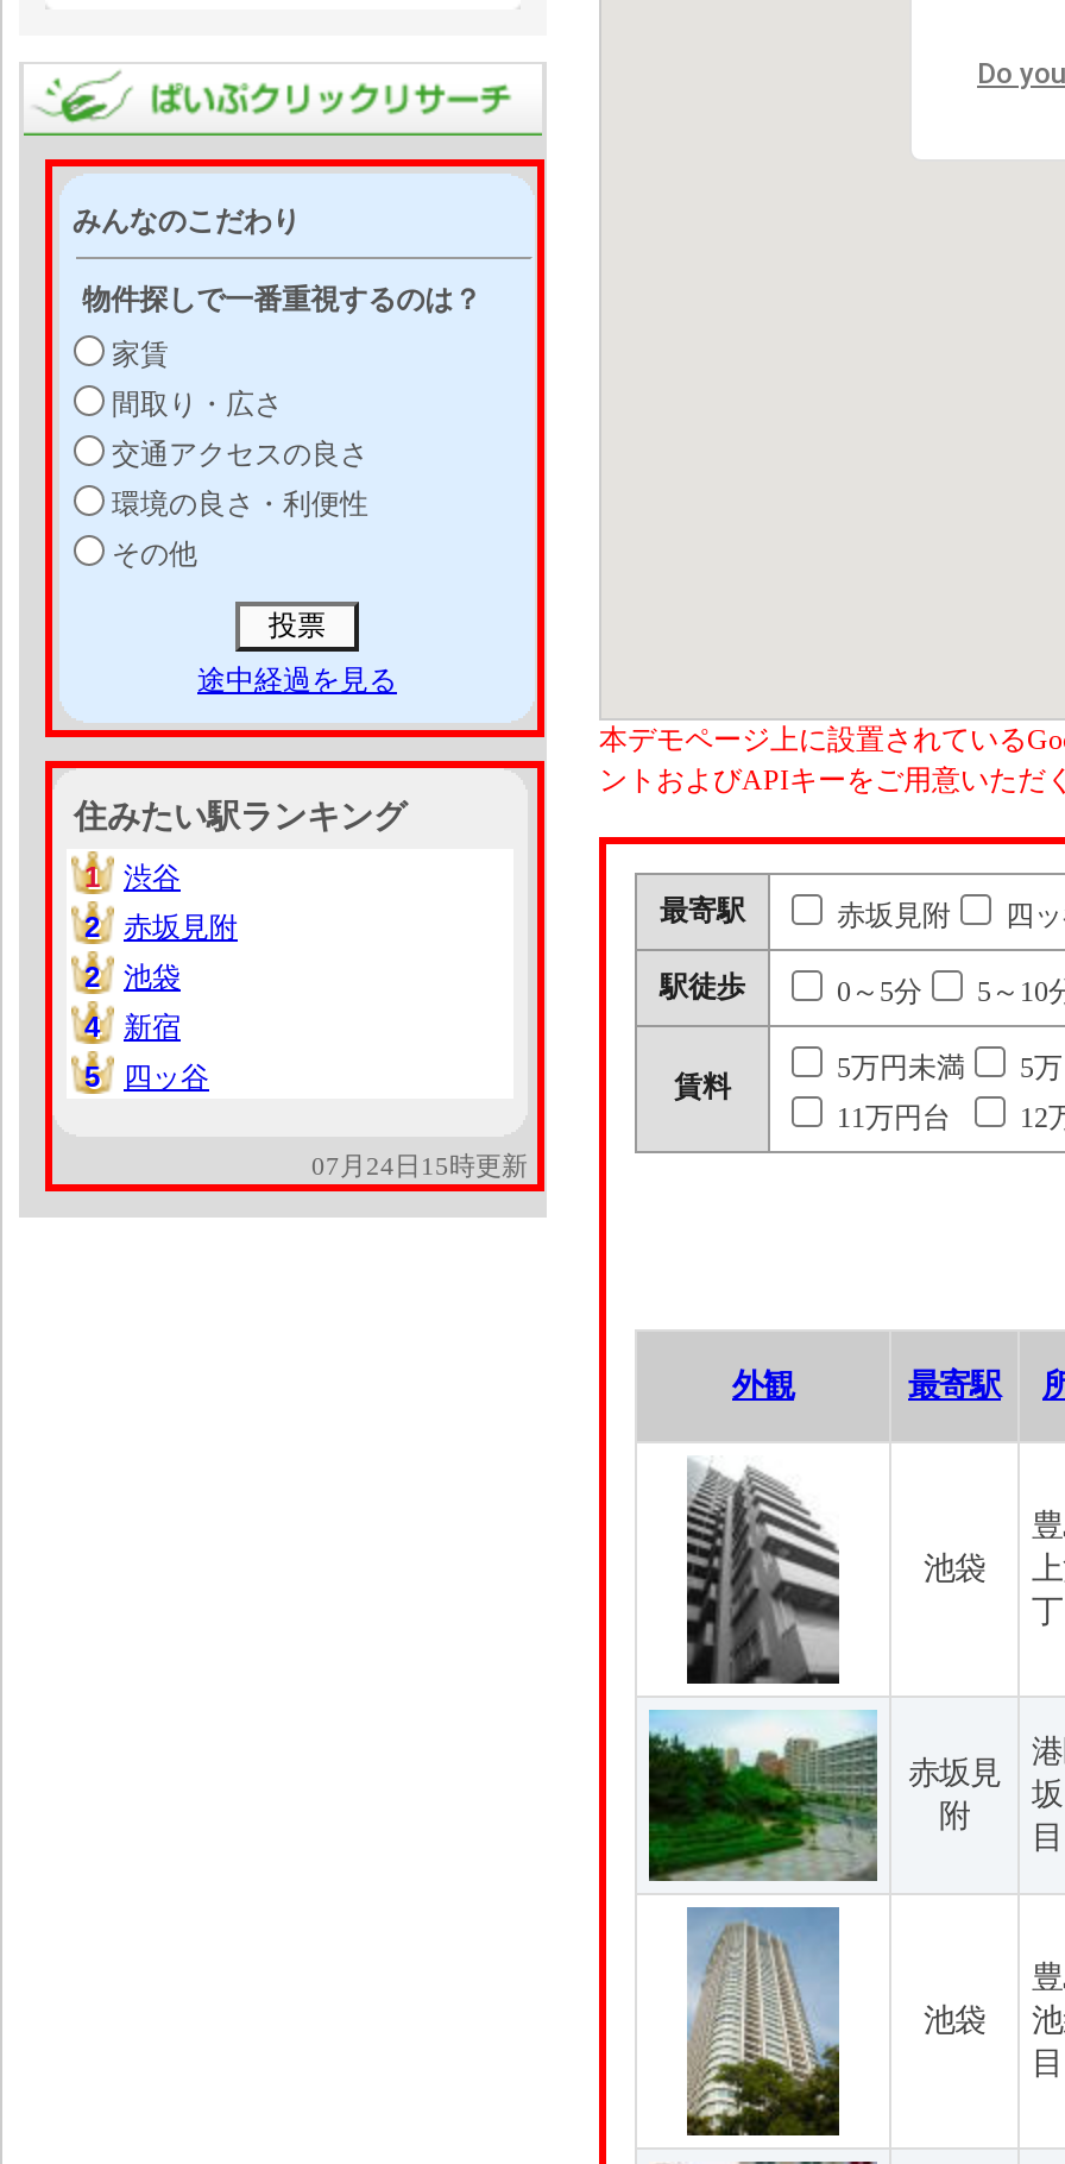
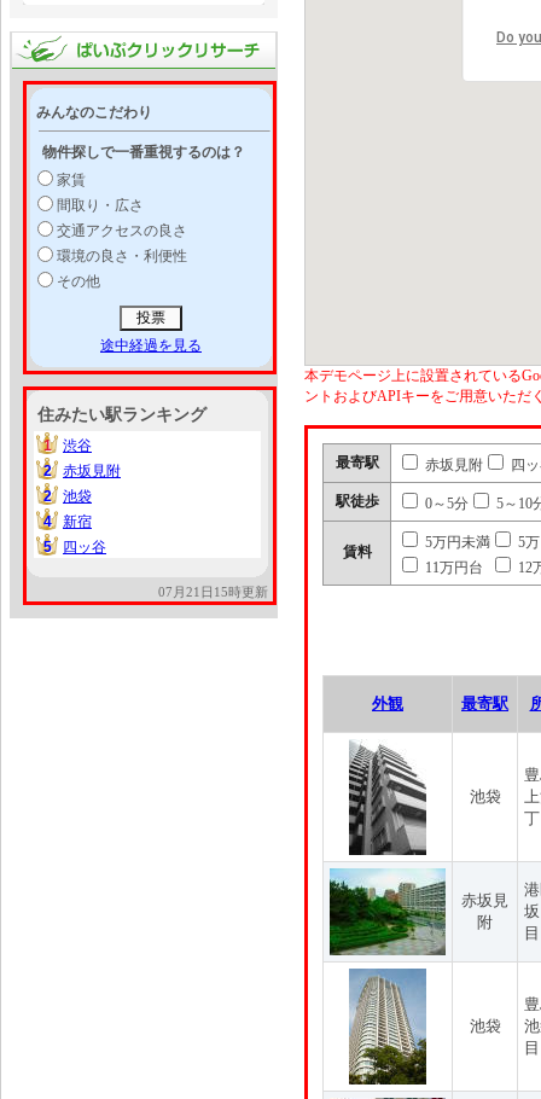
[311,1151,528,1179] 07月24日15時更新 -> [158,585,268,599] 07月21日15時更新

